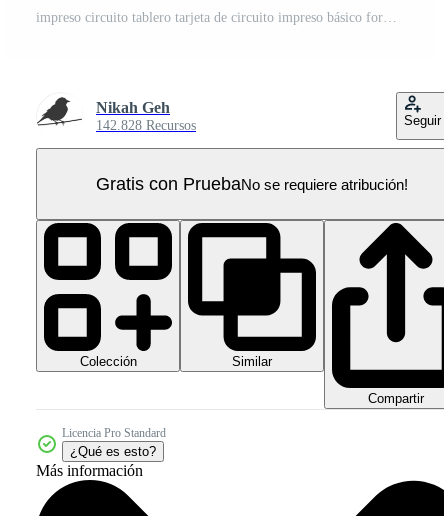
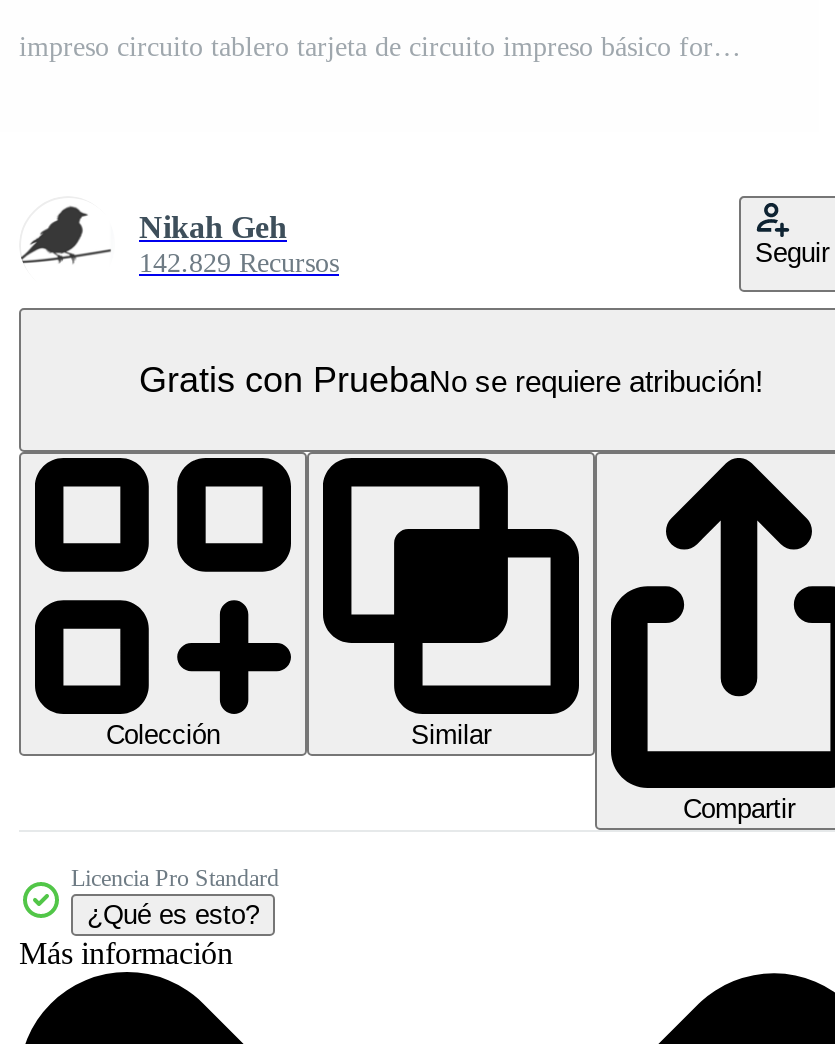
[96,118,196,133] 142.828 Recursos -> [139,248,339,278] 142.829 Recursos

